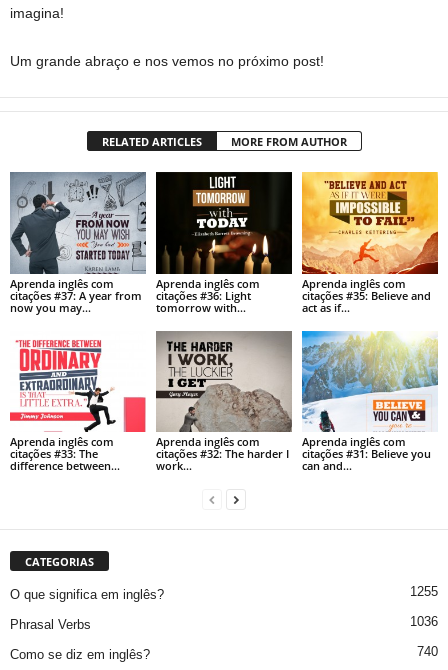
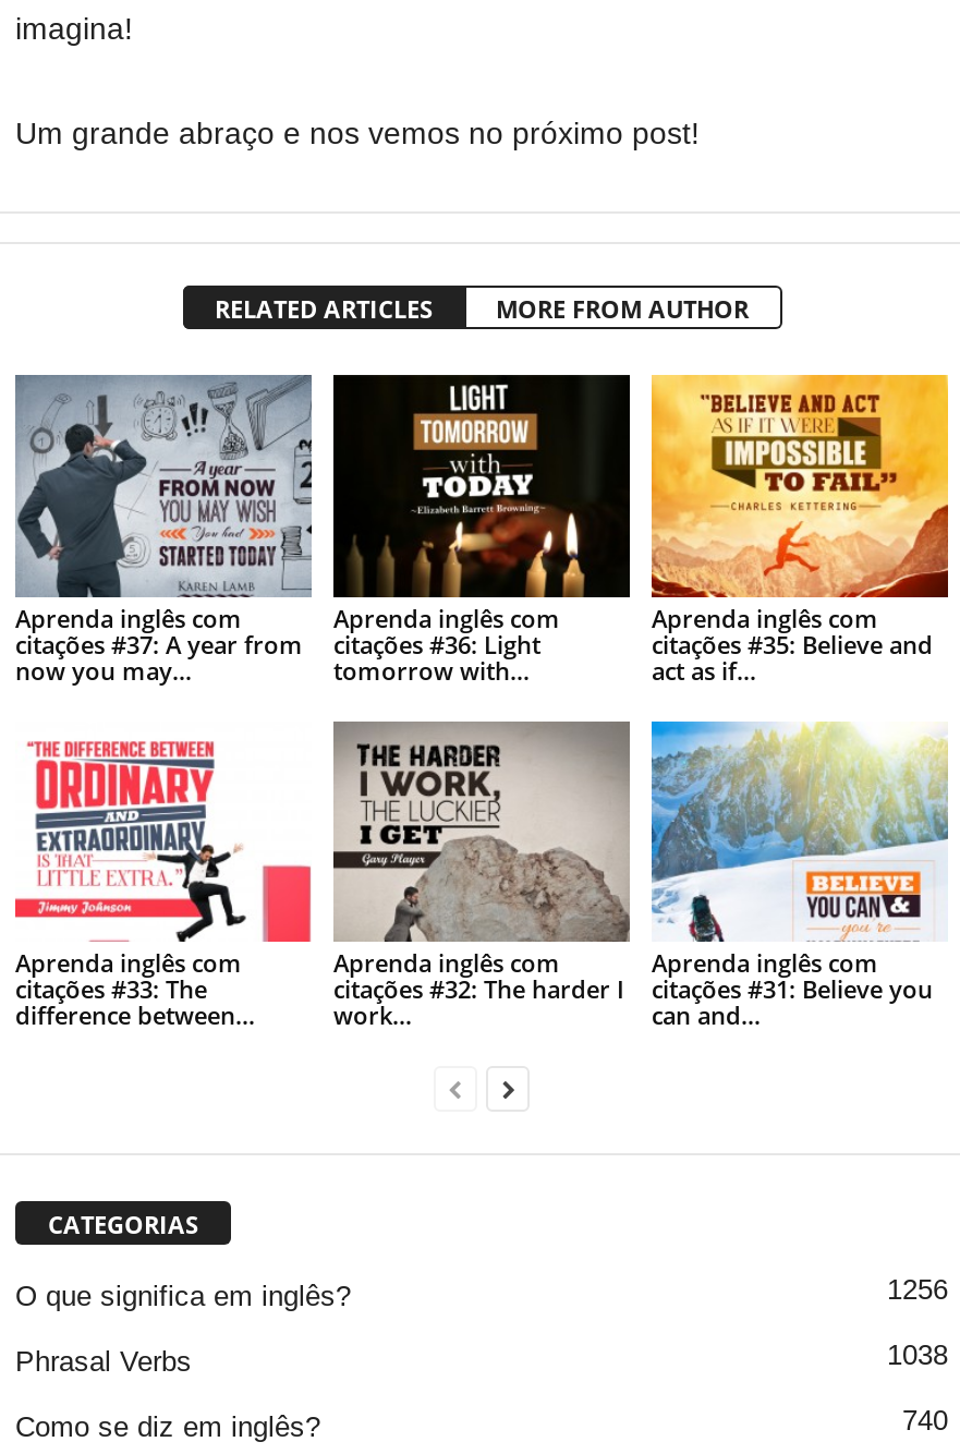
[410,584,438,599] 1255 -> [887,1274,948,1306] 1256
[410,614,438,629] 1036 -> [887,1339,948,1372] 1038

